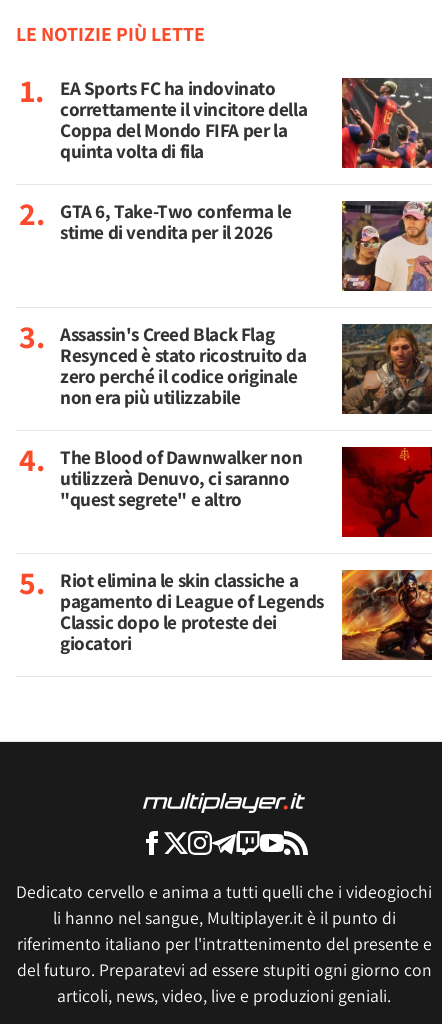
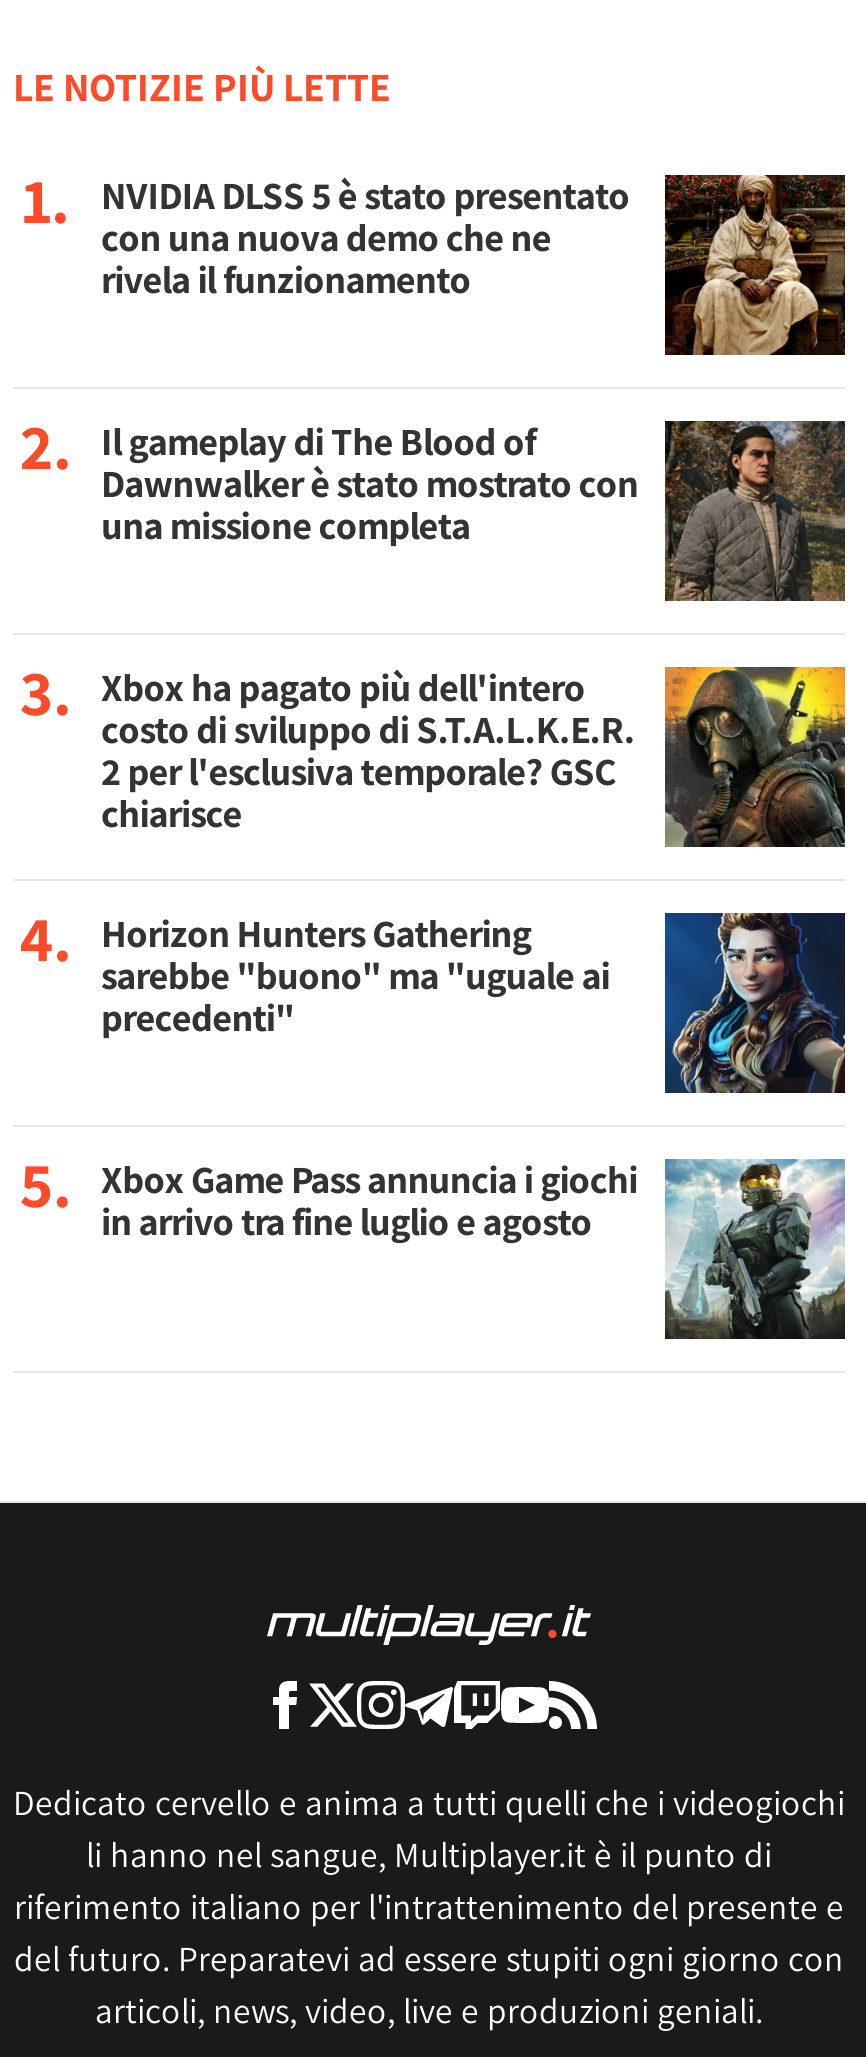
[60,75,432,169] [image] | EA Sports FC ha indovinato | correttamente il vincitore della | Coppa del Mondo FIFA per la | quinta volta di fila -> [101,169,847,357] [image] | NVIDIA DLSS 5 è stato presentato | con una nuova demo che ne | rivela il funzionamento
[60,198,291,245] GTA 6, Take-Two conferma le | stime di vendita per il 2026 -> [101,415,638,551] Il gameplay di The Blood of | Dawnwalker è stato mostrato con | una missione completa
[341,201,433,291] [image] -> [663,419,847,603] [image]
[60,321,433,415] [image] | Assassin's Creed Black Flag | Resynced è stato ricostruito da | zero perché il codice originale | non era più utilizzabile -> [101,661,847,849] [image] | Xbox ha pagato più dell'intero | costo di sviluppo di S.T.A.L.K.E.R. | 2 per l'esclusiva temporale? GSC | chiarisce
[60,444,433,538] [image] | The Blood of Dawnwalker non | utilizzerà Denuvo, ci saranno | "quest segrete" e altro -> [101,907,847,1095] [image] | Horizon Hunters Gathering | sarebbe "buono" ma "uguale ai | precedenti"
[60,567,433,661] [image] | Riot elimina le skin classiche a | pagamento di League of Legends | Classic dopo le proteste dei | giocatori -> [101,1153,847,1341] [image] | Xbox Game Pass annuncia i giochi | in arrivo tra fine luglio e agosto

